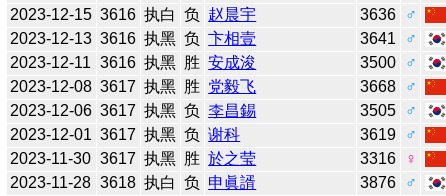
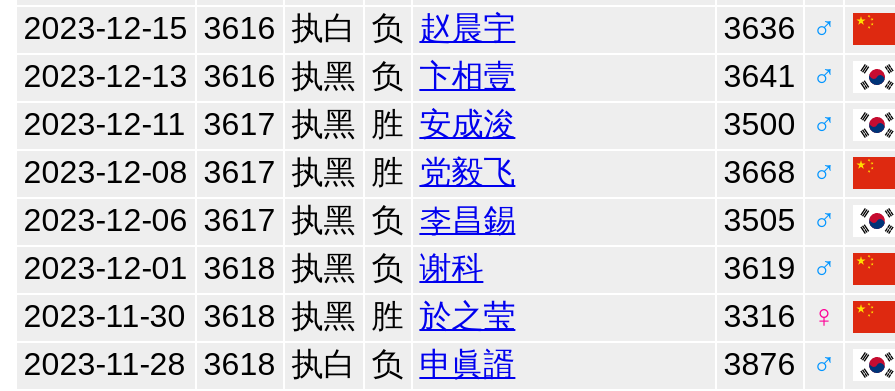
[10,54,256,71] 2023-12-11 3616 执黑 胜 安成浚 -> [23,106,515,140] 2023-12-11 3617 执黑 胜 安成浚
[10,126,240,143] 2023-12-01 3617 执黑 负 谢科 -> [23,250,483,284] 2023-12-01 3618 执黑 负 谢科
[10,150,256,167] 2023-11-30 3617 执黑 胜 於之莹 -> [23,298,515,332] 2023-11-30 3618 执黑 胜 於之莹

